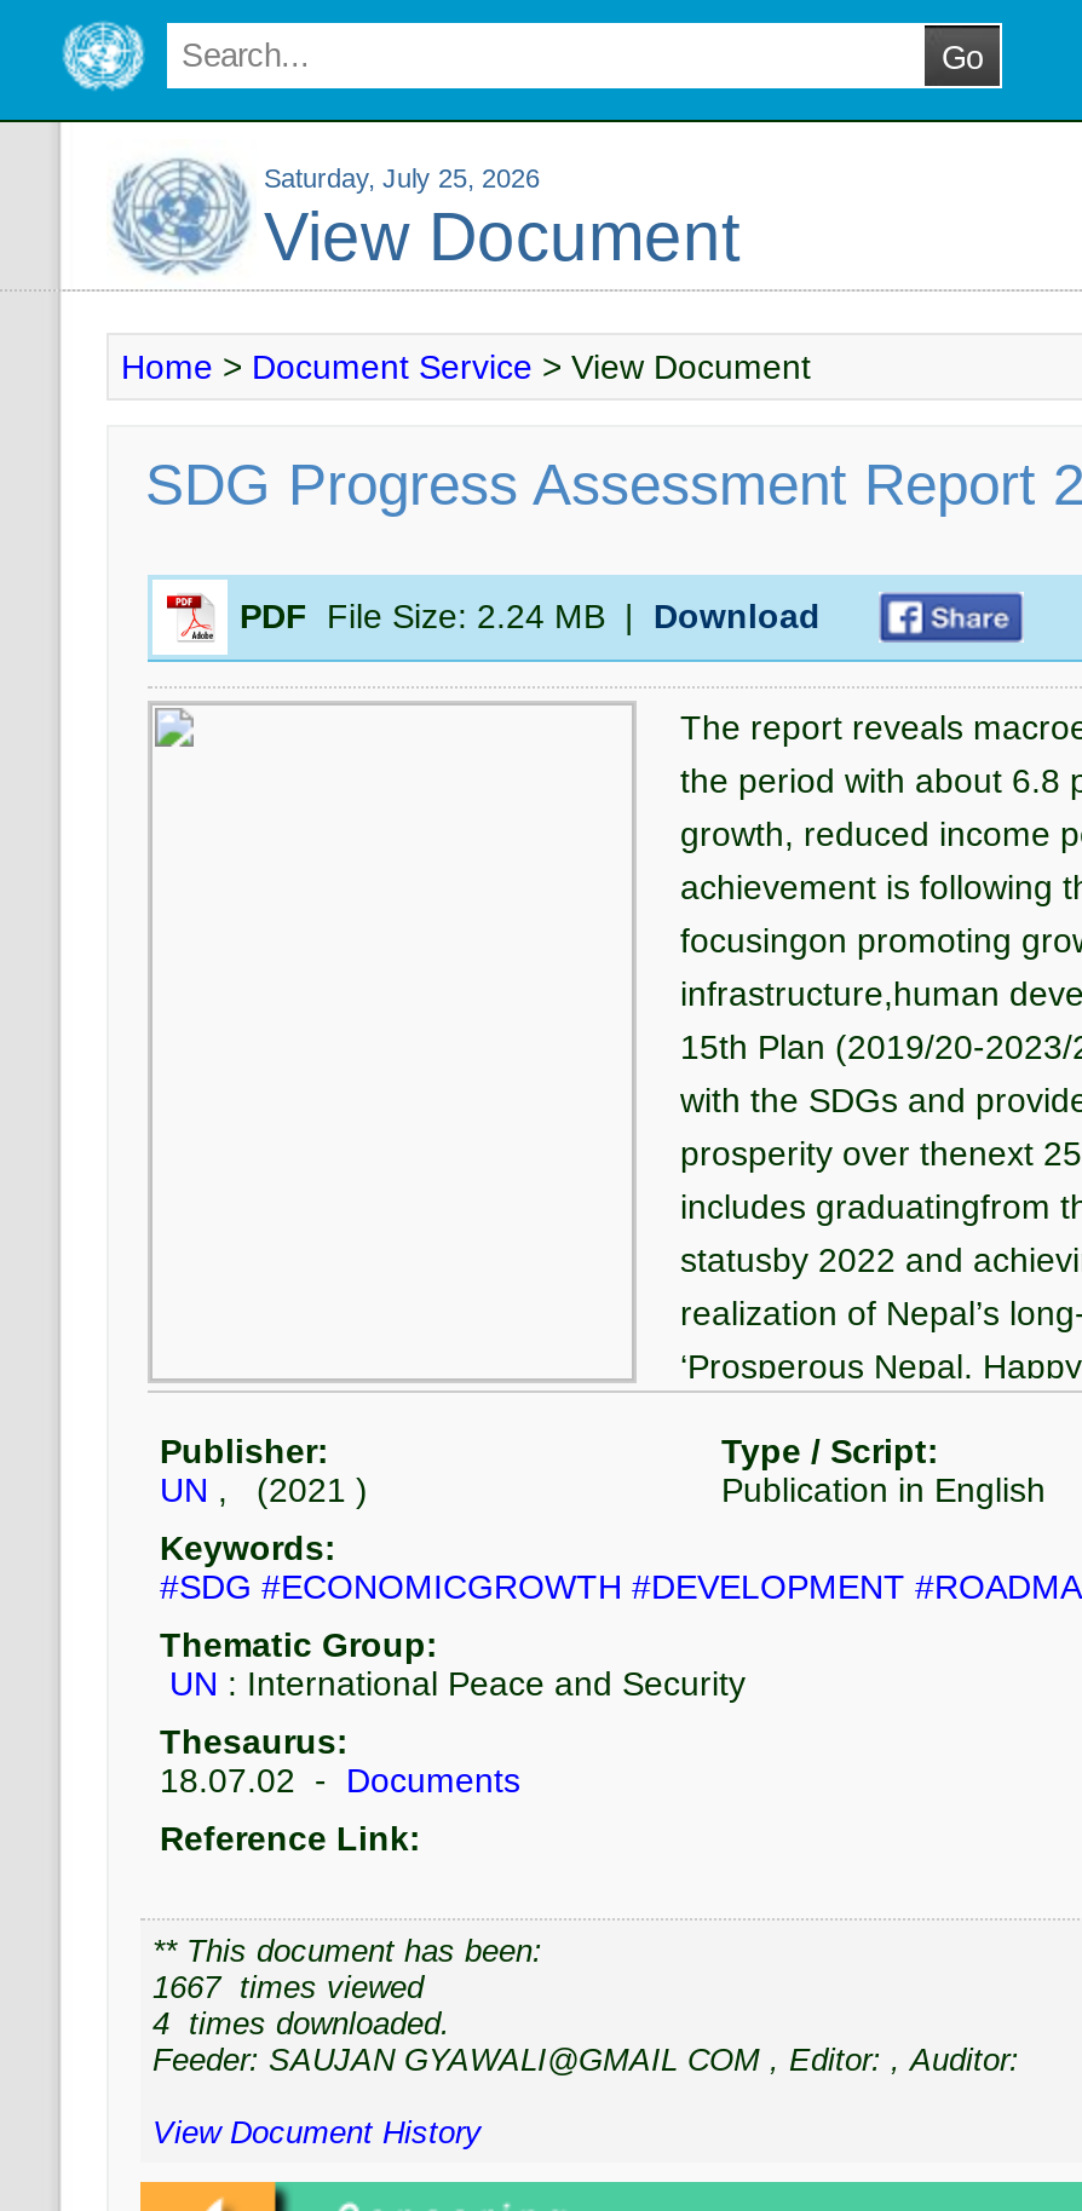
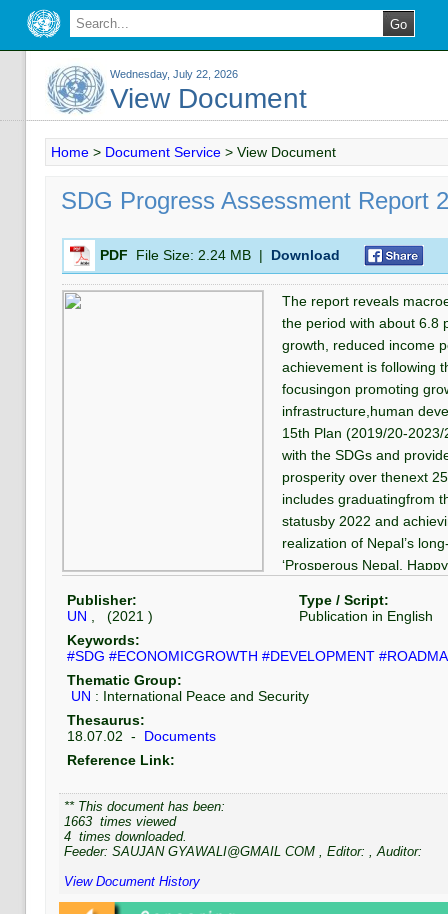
[264,163,540,192] Saturday, July 25, 2026 -> [110,68,238,80] Wednesday, July 22, 2026
[152,1969,424,2005] 1667 times viewed -> [64,814,176,829] 1663 times viewed

